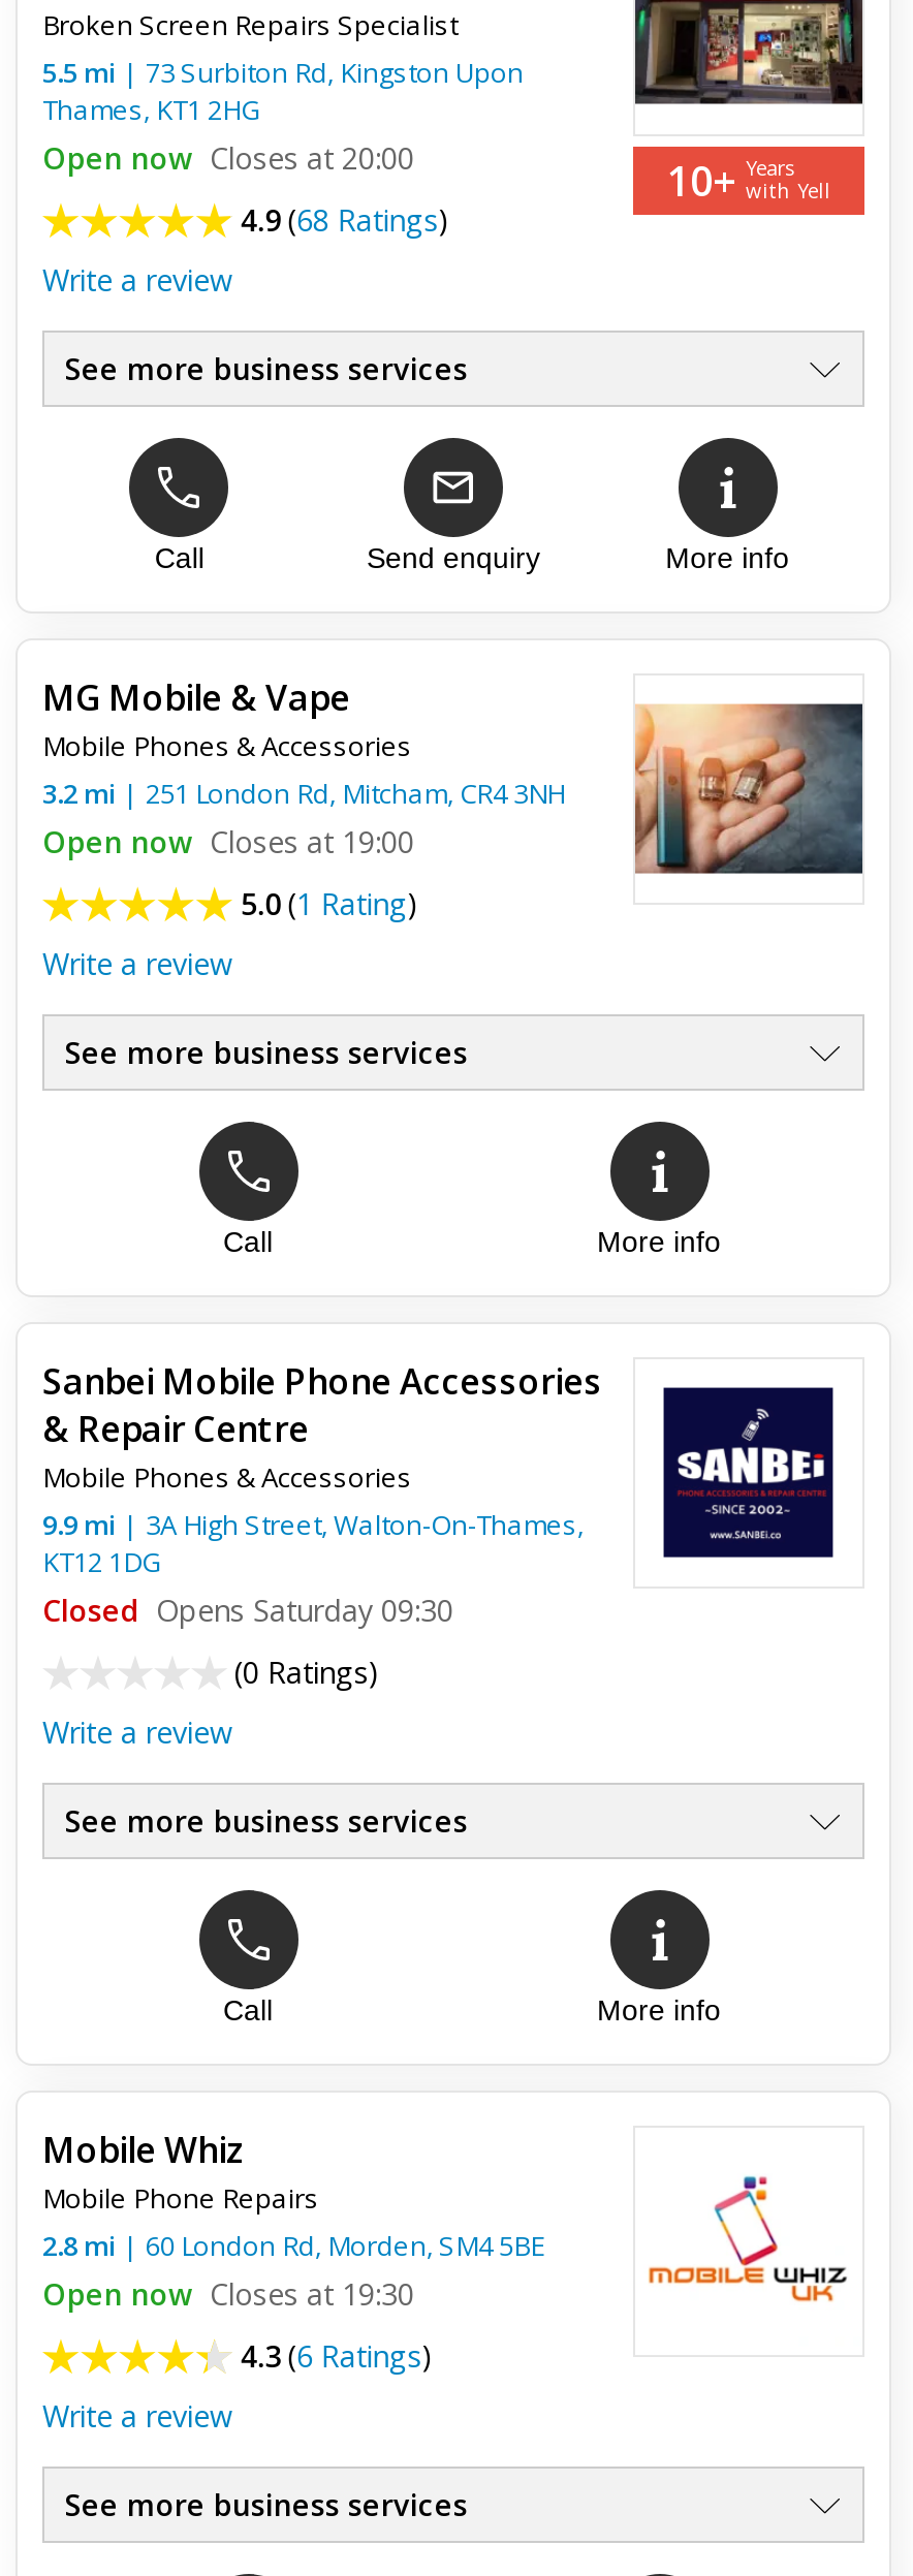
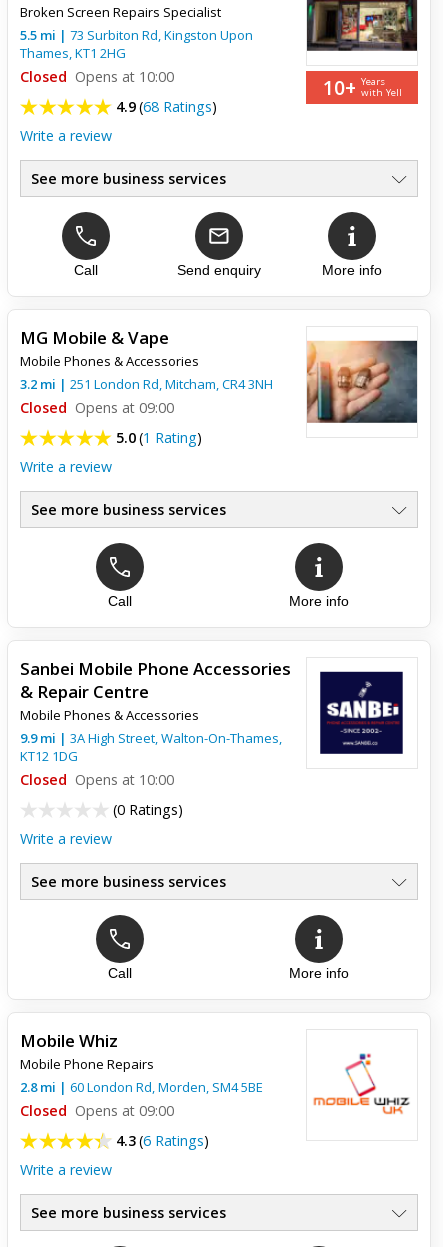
[42,138,414,178] Open now Closes at 20:00 -> [20,67,174,86] Closed Opens at 10:00
[42,822,414,861] Open now Closes at 19:00 -> [20,398,174,417] Closed Opens at 09:00
[42,1591,453,1630] Closed Opens Saturday 09:30 -> [20,770,174,789] Closed Opens at 10:00
[42,2275,414,2314] Open now Closes at 19:30 -> [20,1101,174,1120] Closed Opens at 09:00

